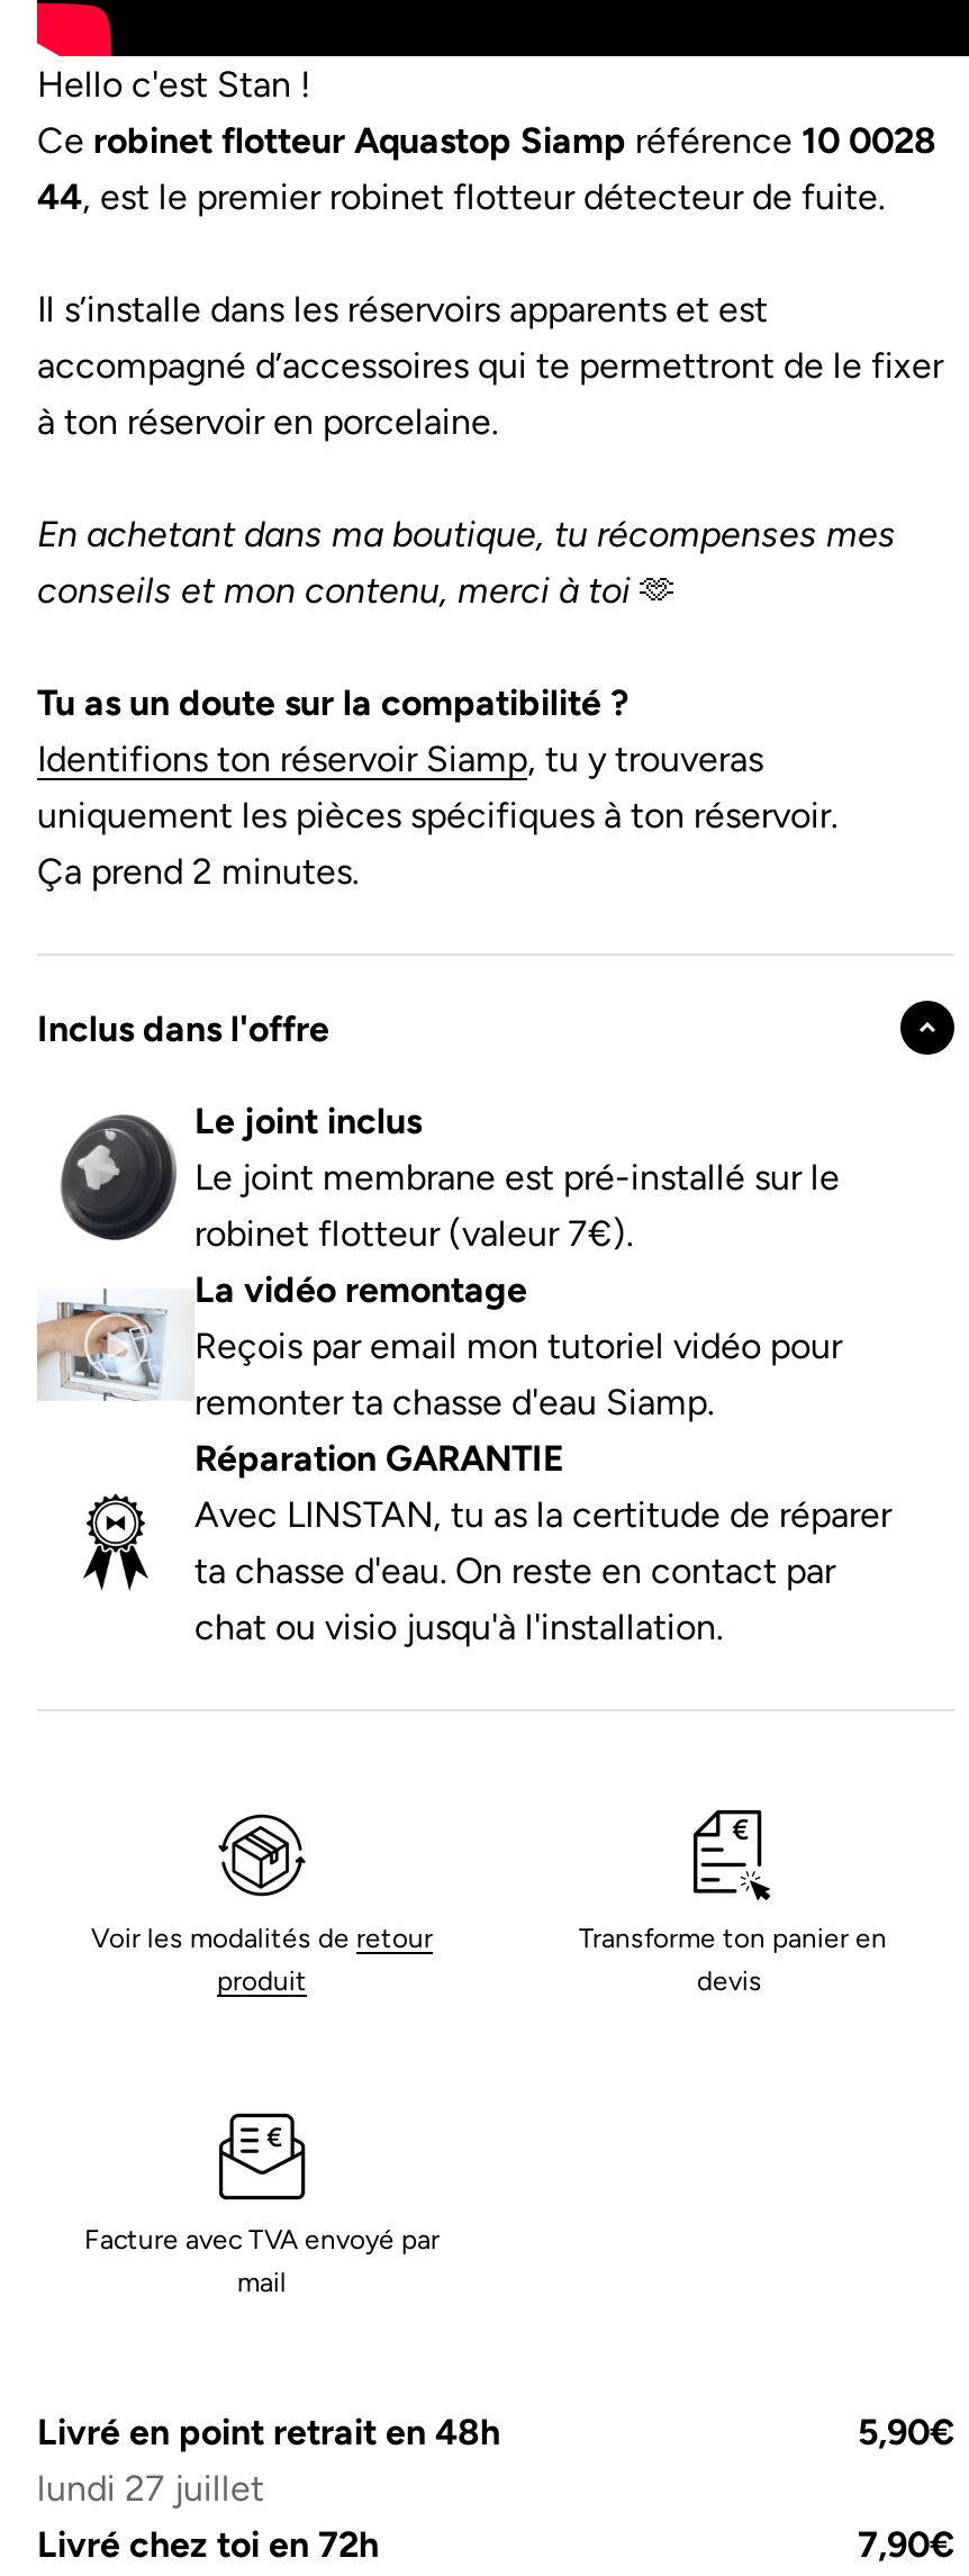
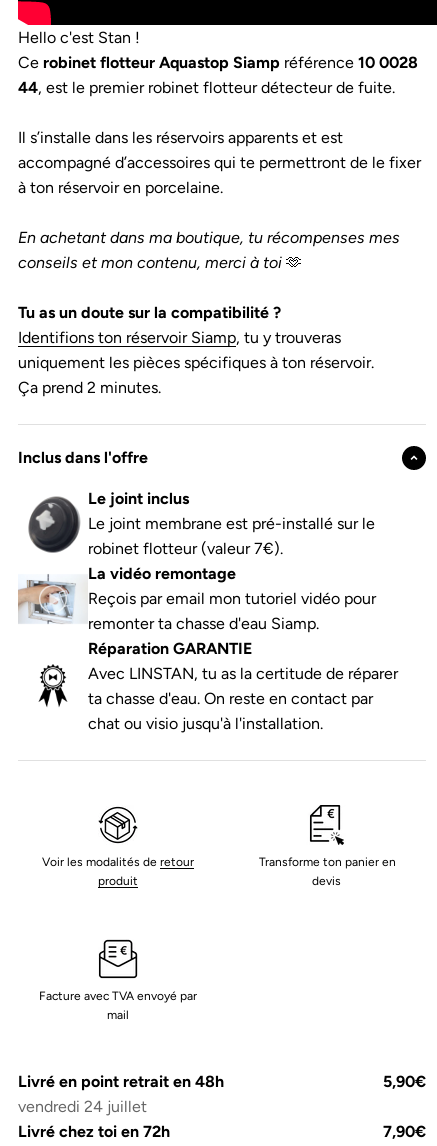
[37,2466,264,2509] lundi 27 juillet -> [18,1097,147,1116] vendredi 24 juillet

